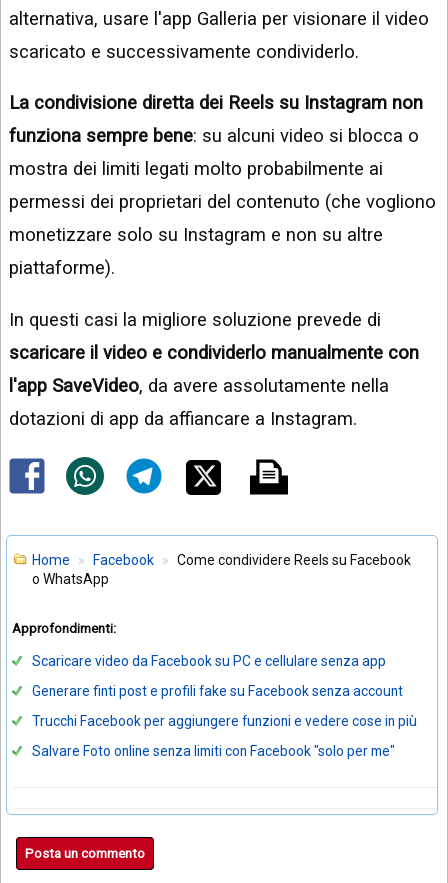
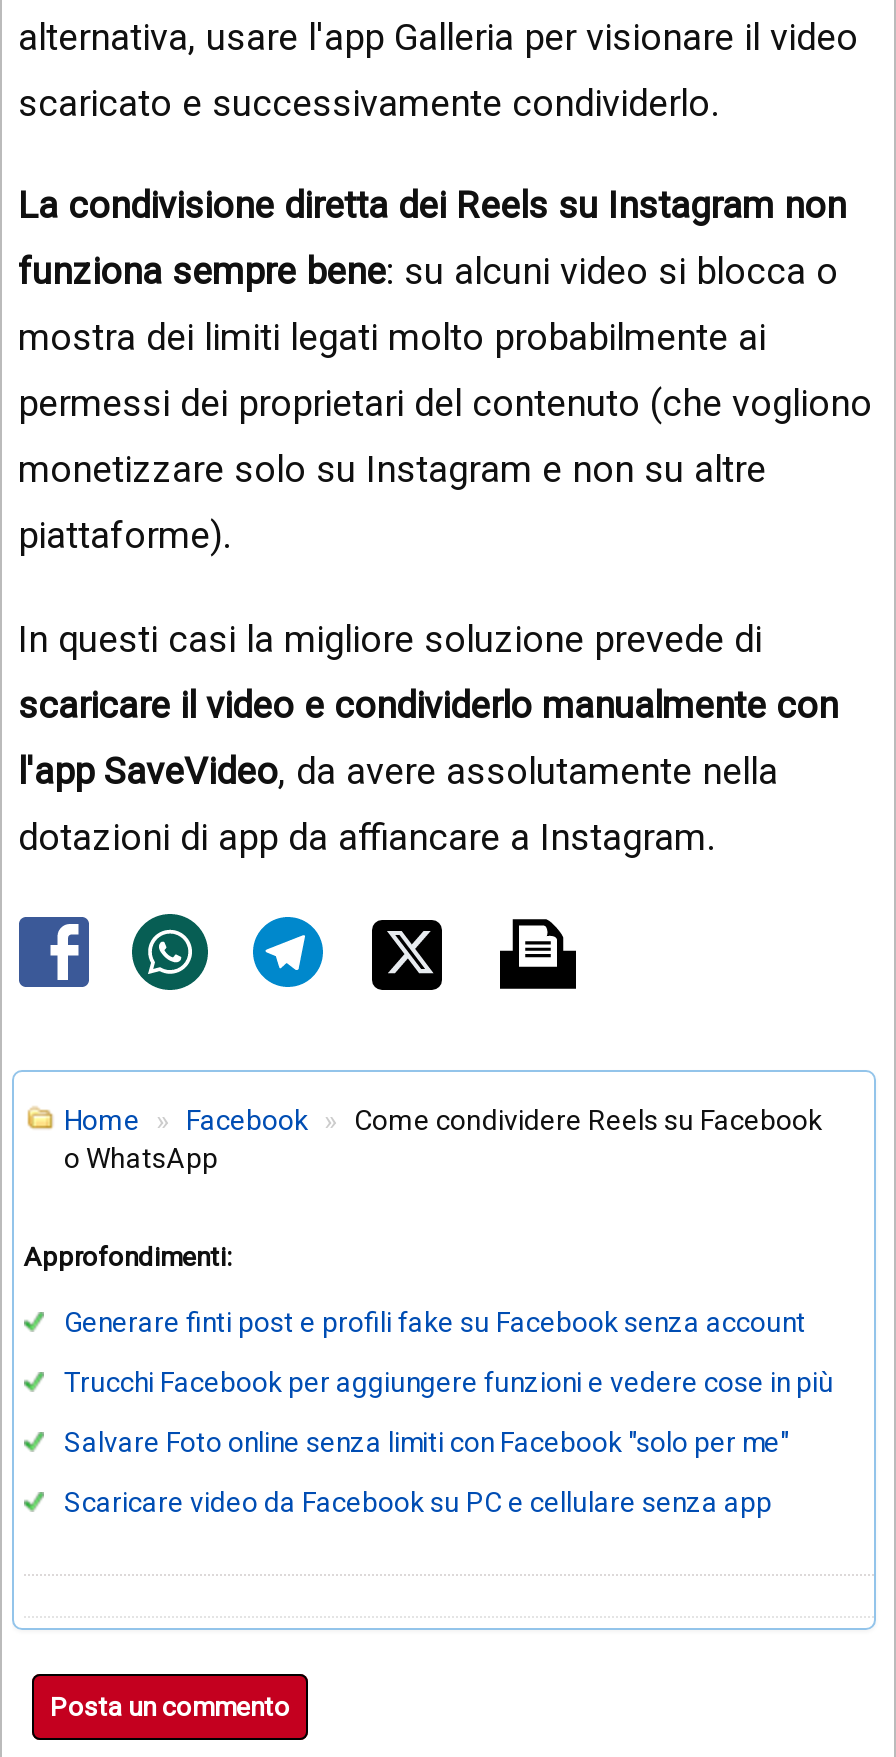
moved [32,653,386,669] -> [64,1487,772,1519]: Scaricare video da Facebook su PC e cellulare senza app
moved [32,683,417,759] -> [64,1307,834,1459]: Generare finti post e profili fake su Facebook senza account | Trucchi Facebook per aggiungere funzioni e vedere cose in più | Salvare Foto online senza limiti con Facebook "solo per me"

